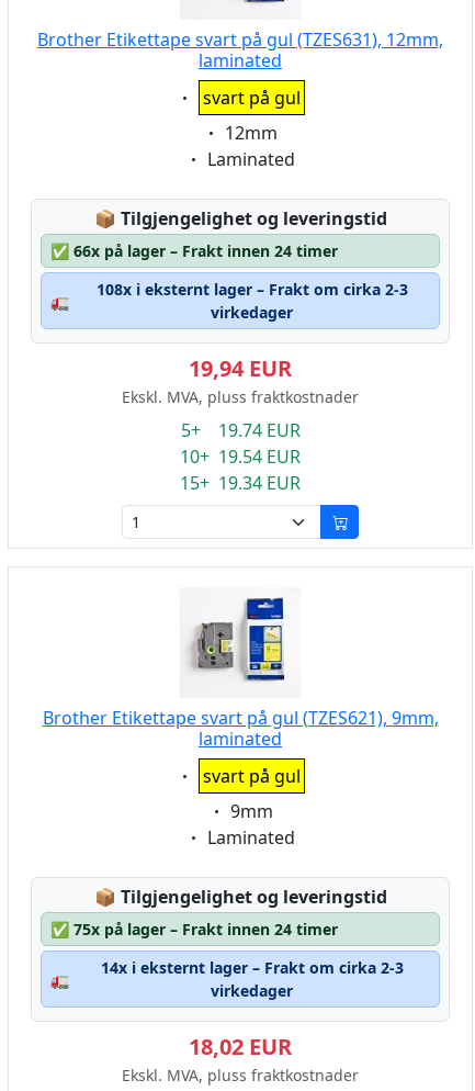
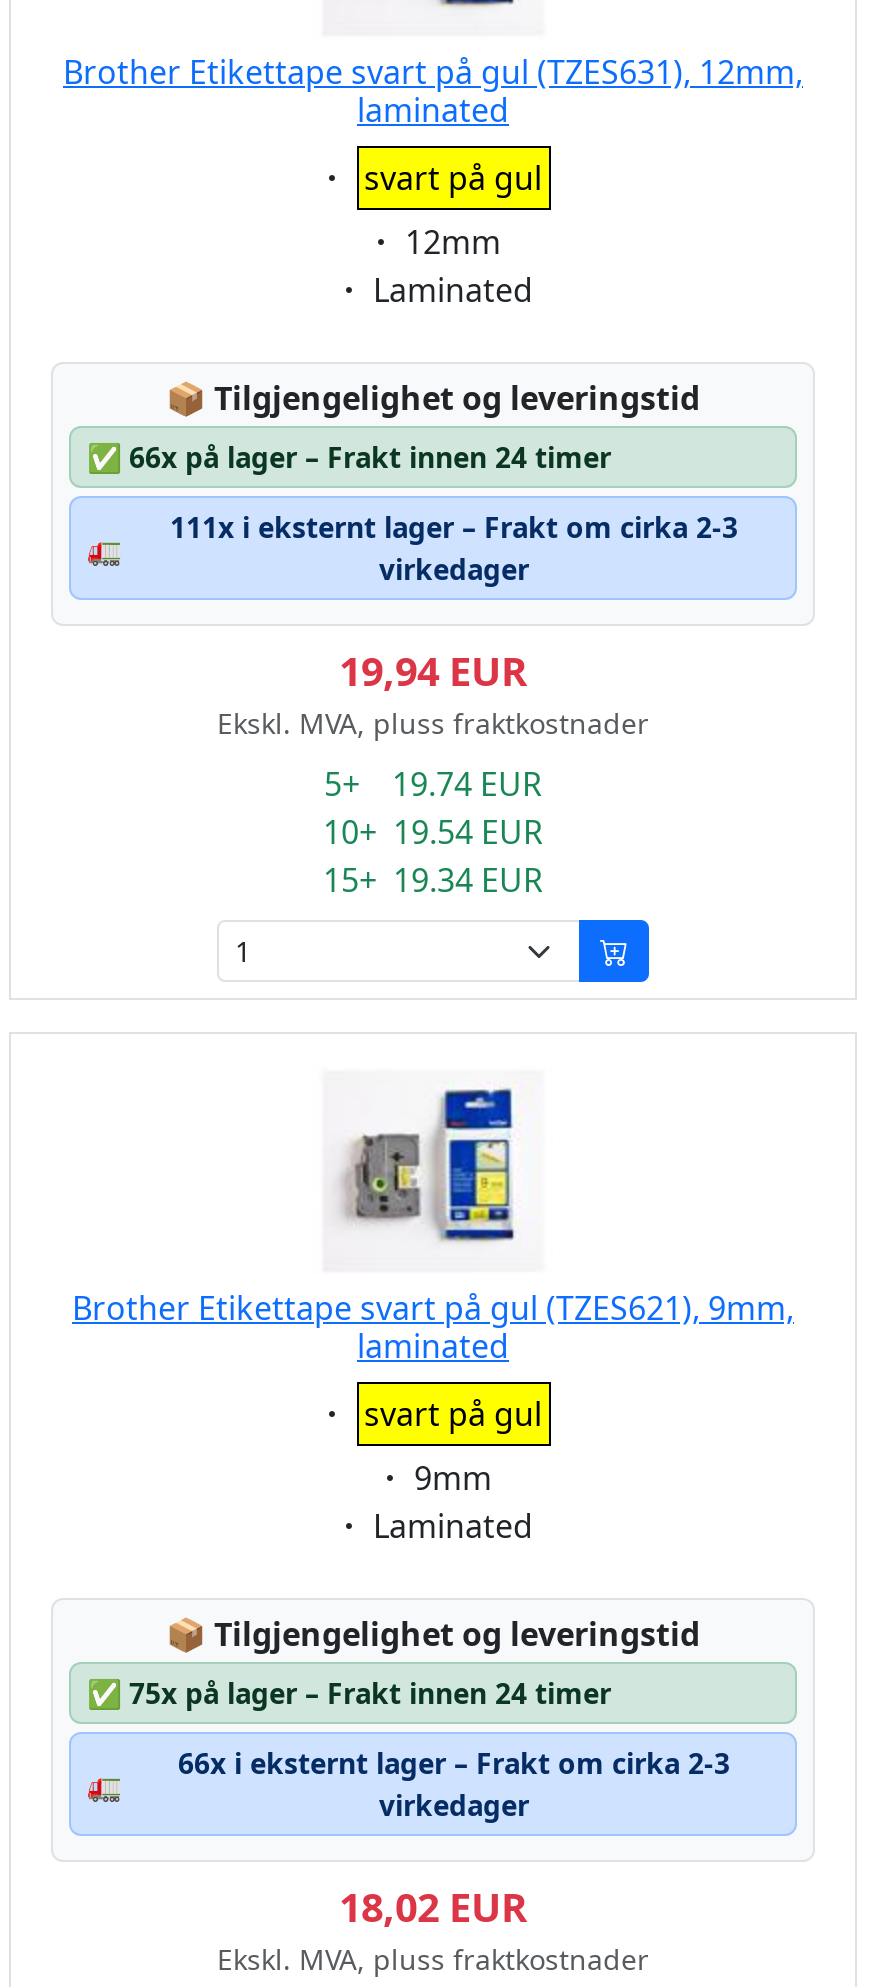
[96,279,408,300] 108x i eksternt lager – Frakt om cirka 2-3 -> [170,508,738,546] 111x i eksternt lager – Frakt om cirka 2-3
[100,957,403,978] 14x i eksternt lager – Frakt om cirka 2-3 -> [178,1744,730,1782] 66x i eksternt lager – Frakt om cirka 2-3

